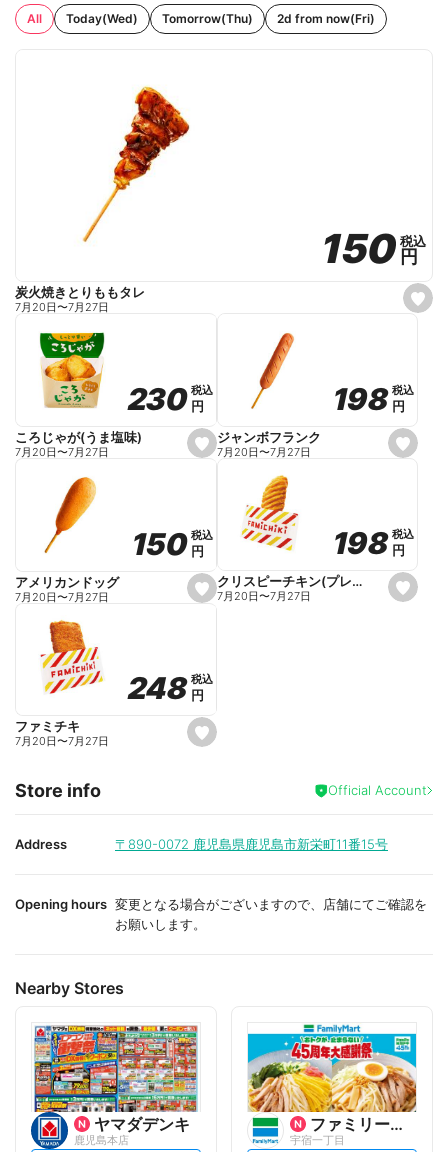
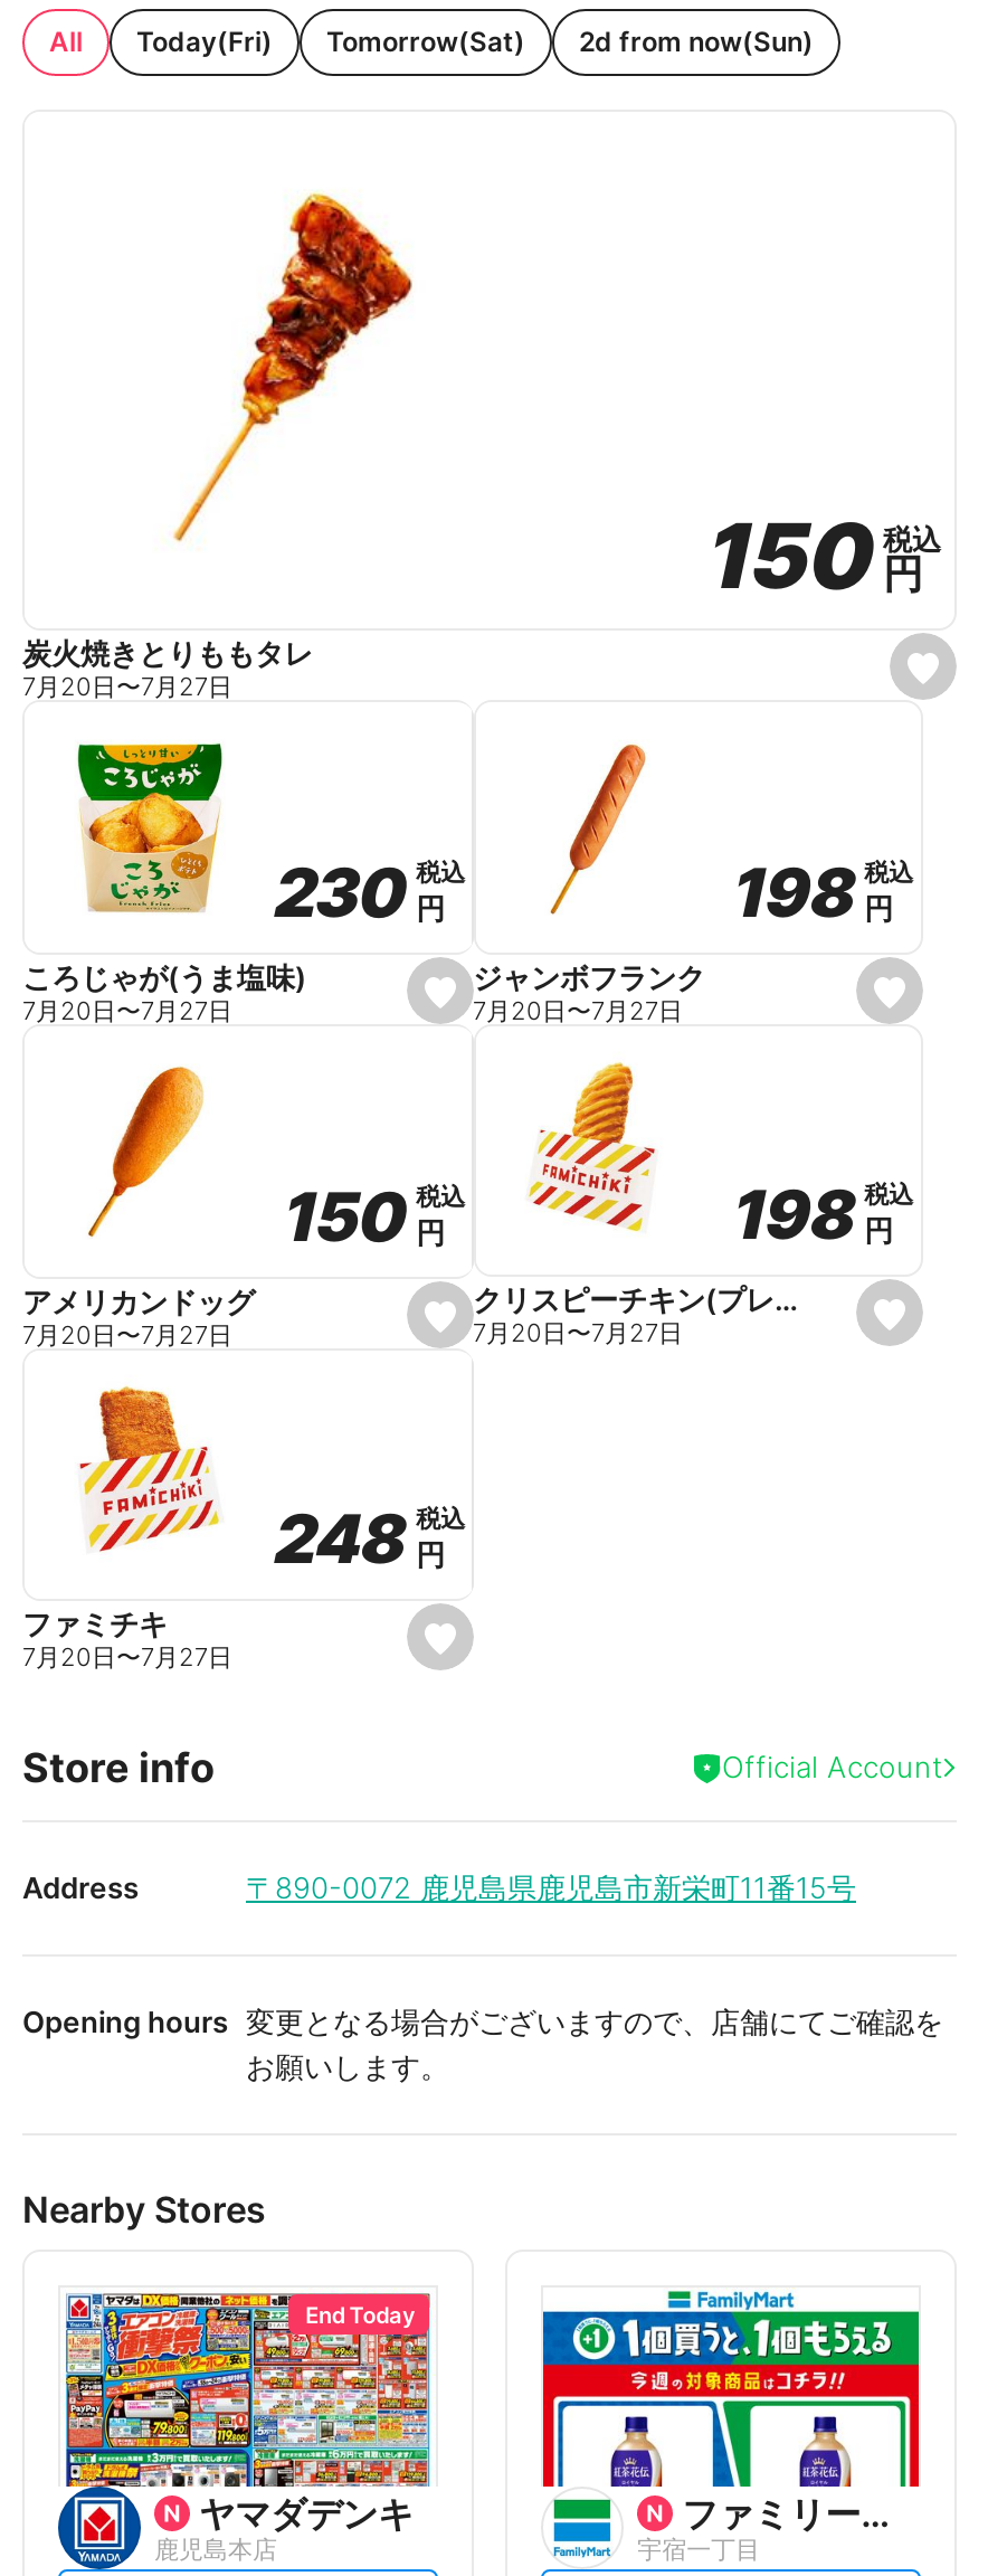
[66,11,375,26] Today(Wed) | Tomorrow(Thu) | 2d from now(Fri) -> [136,24,814,57] Today(Fri) | Tomorrow(Sat) | 2d from now(Sun)
none -> [305,2302,416,2329] End Today
[247,1033,417,1113] [image] -> [541,2310,921,2489] [image]

